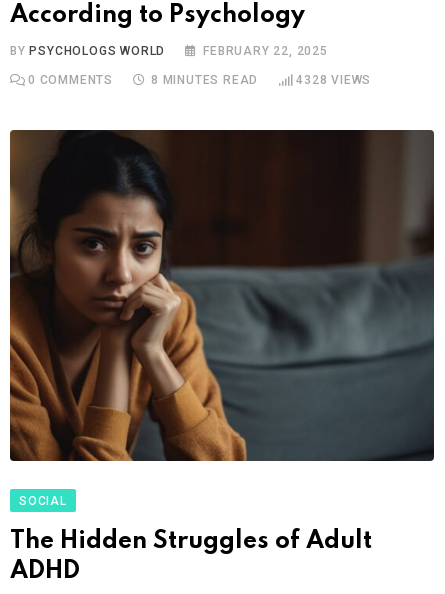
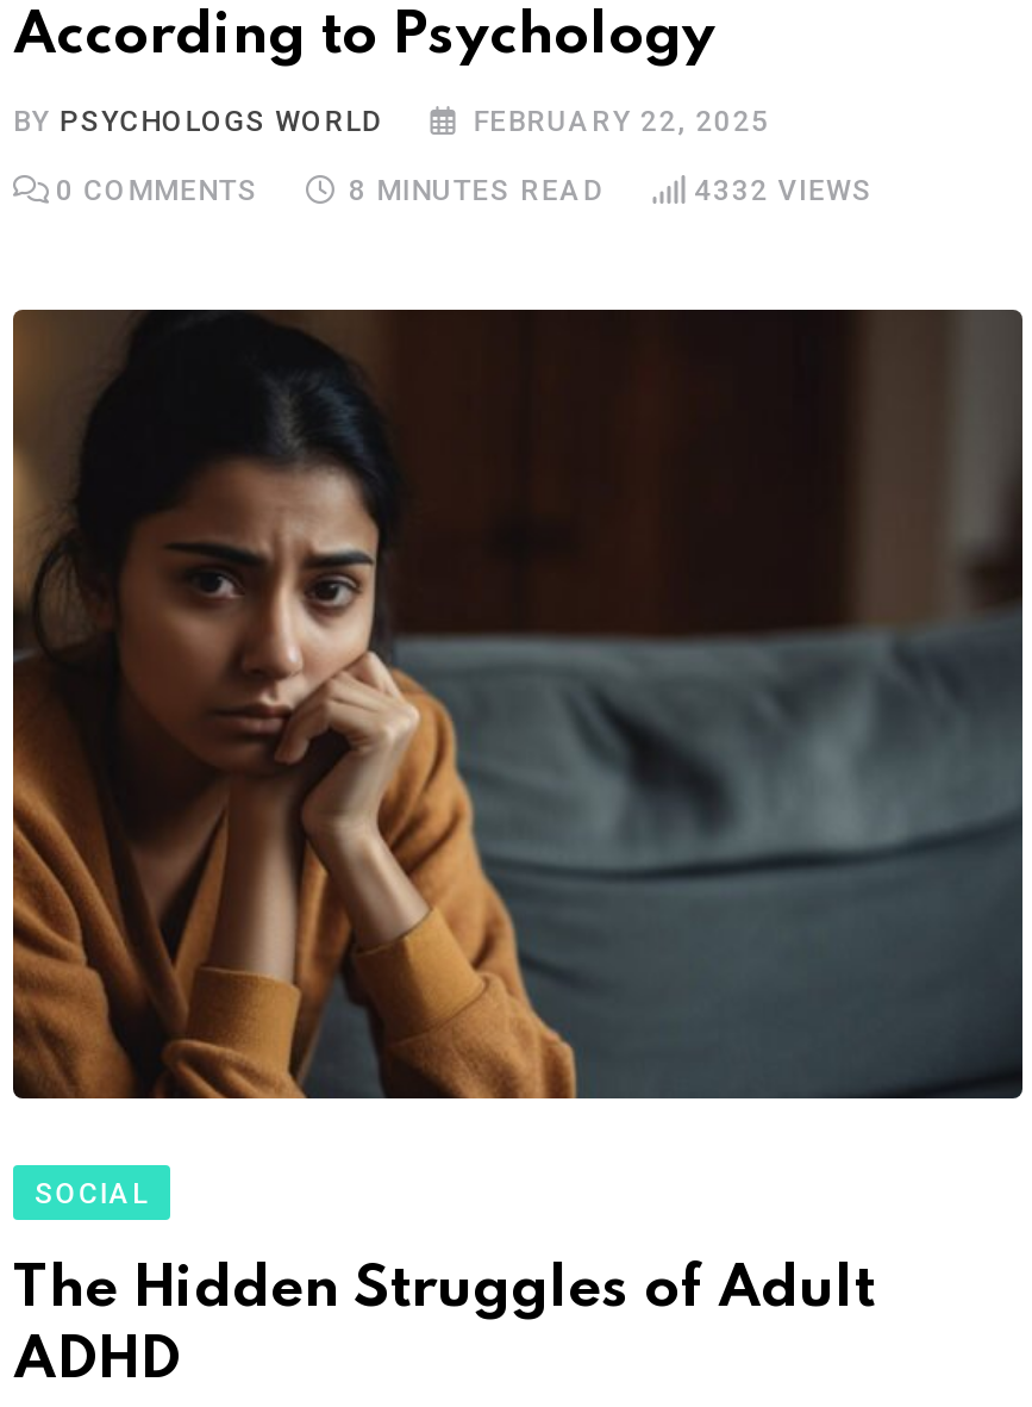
[296,73,371,87] 4328 VIEWS -> [694,173,873,206] 4332 VIEWS

